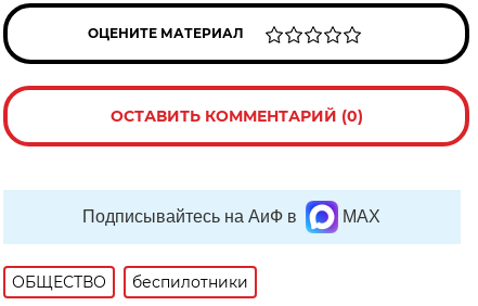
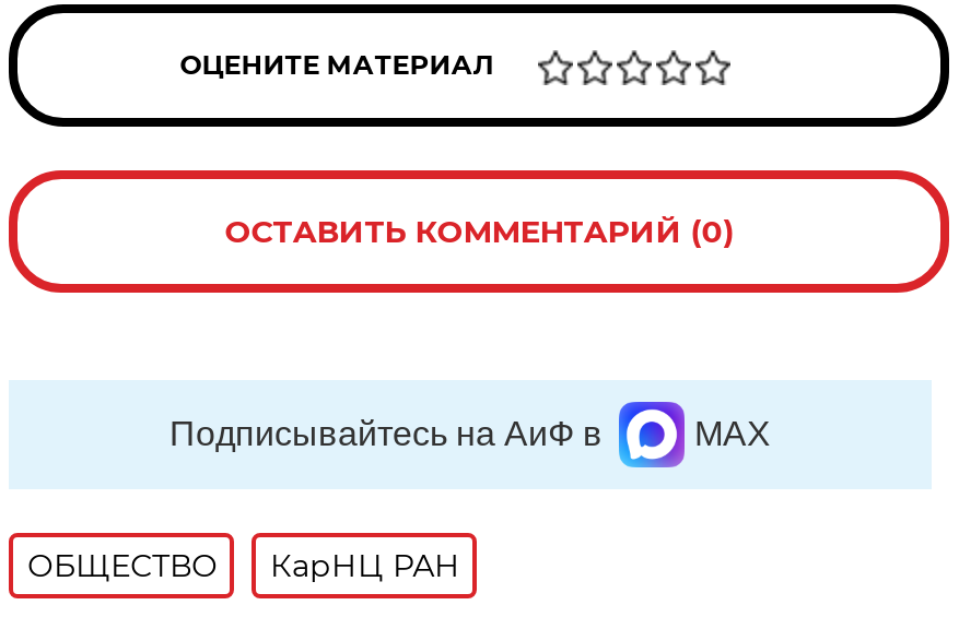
[133,272,249,292] беспилотники -> [270,546,460,585] КарНЦ РАН

